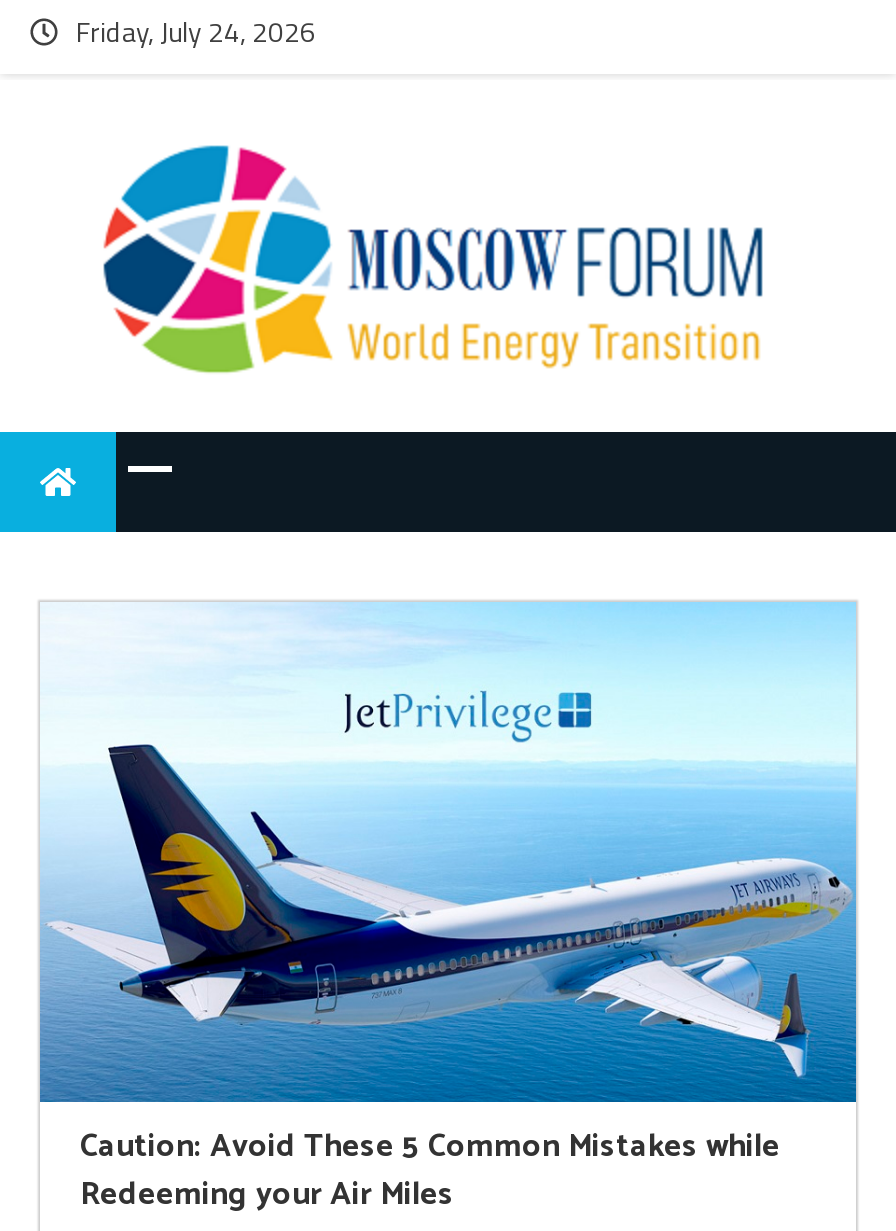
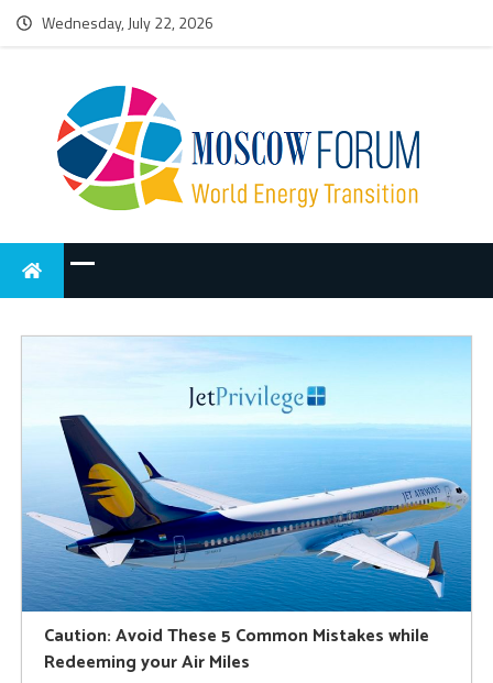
[76,10,316,52] Friday, July 24, 2026 -> [42,11,213,34] Wednesday, July 22, 2026

